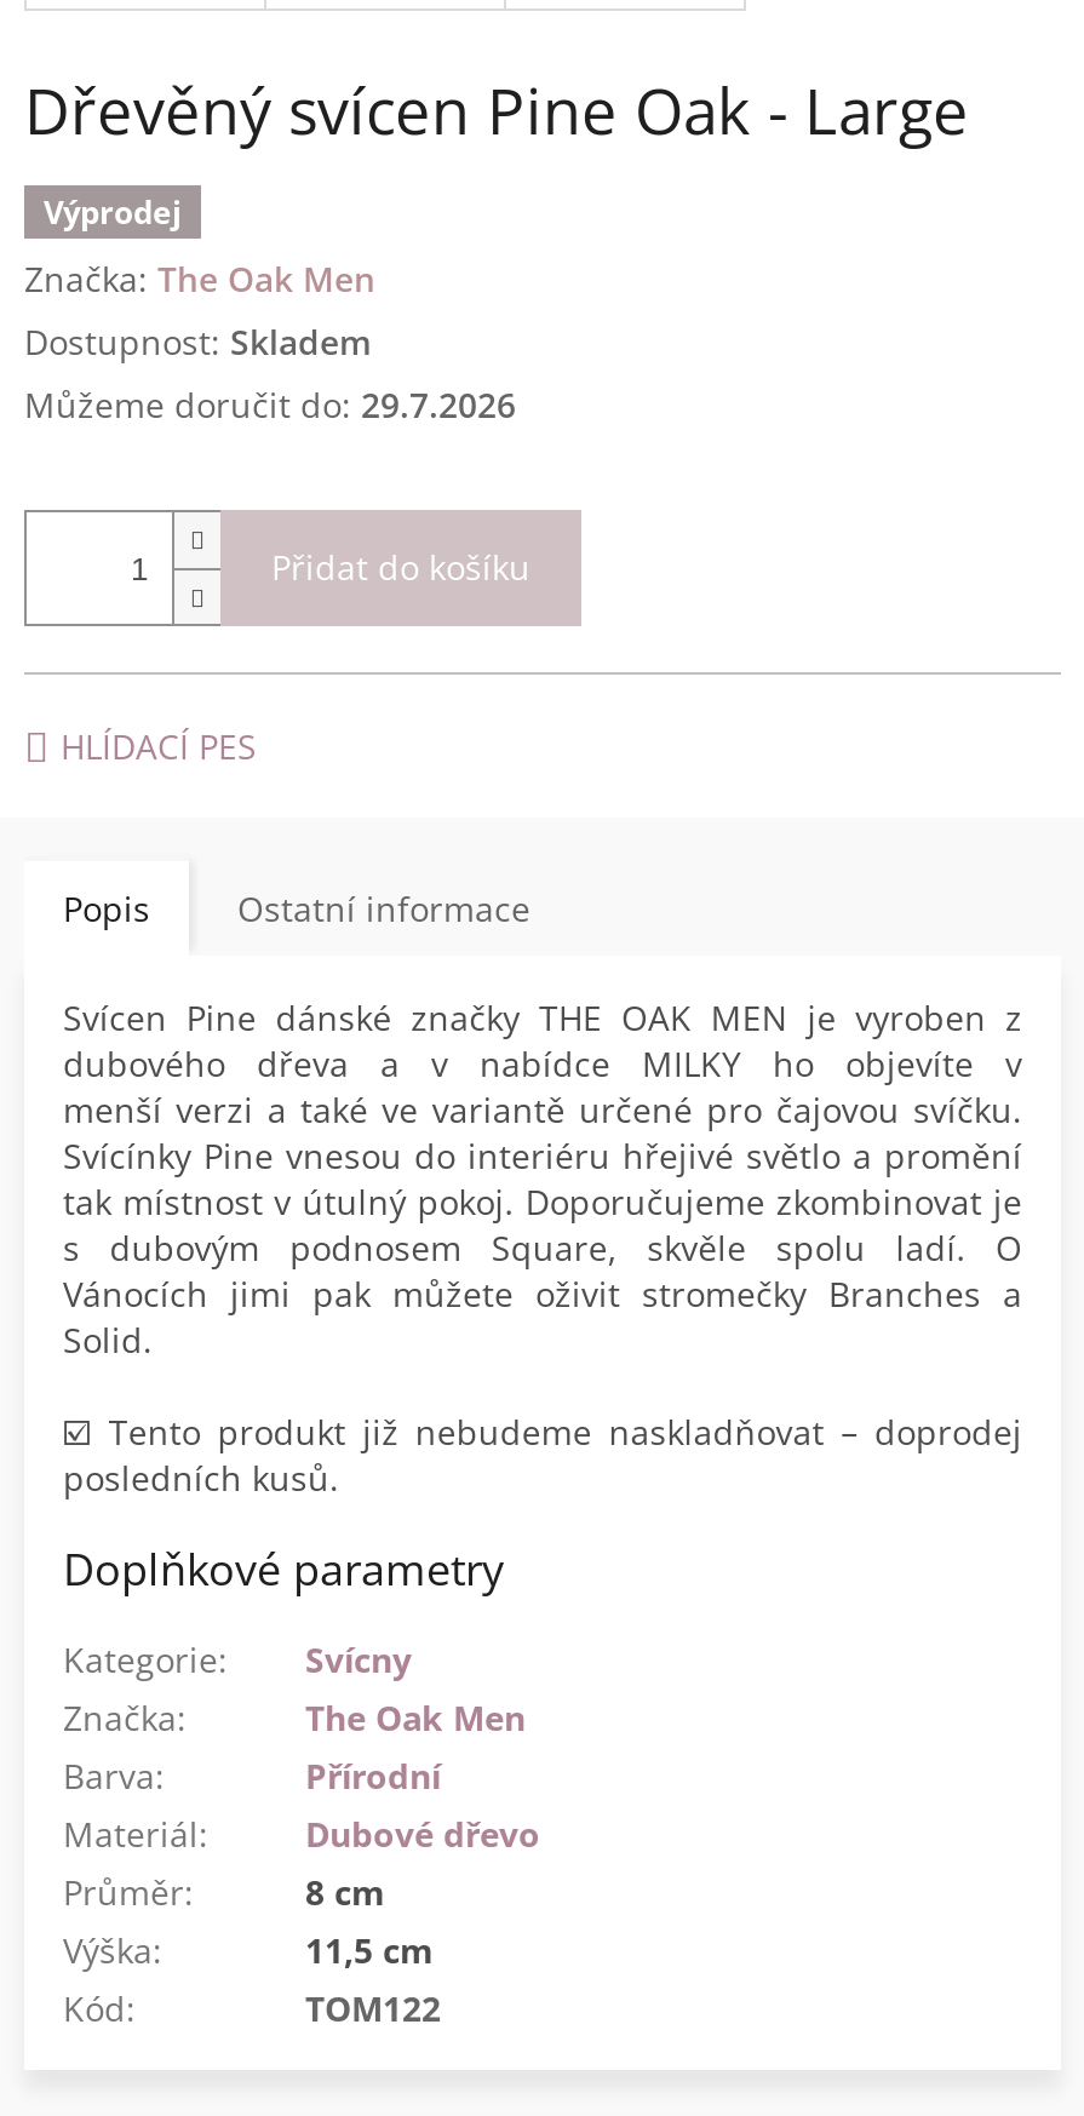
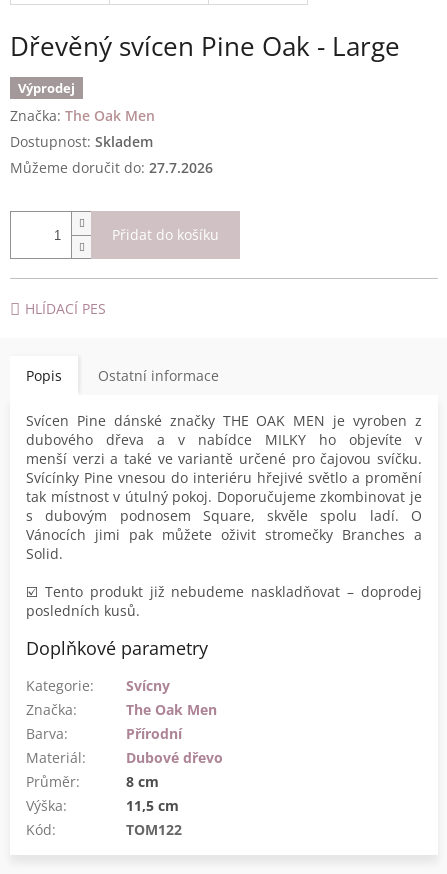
[24,383,516,429] Můžeme doručit do: 29.7.2026 -> [10,158,213,177] Můžeme doručit do: 27.7.2026

